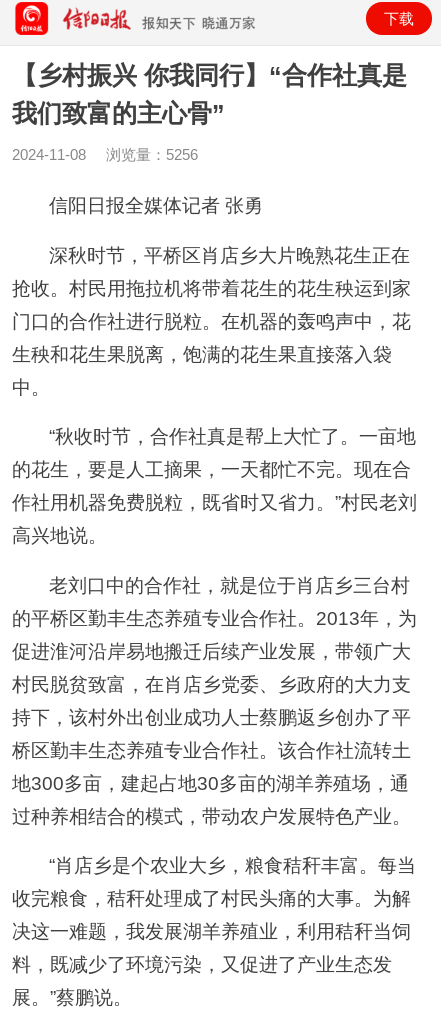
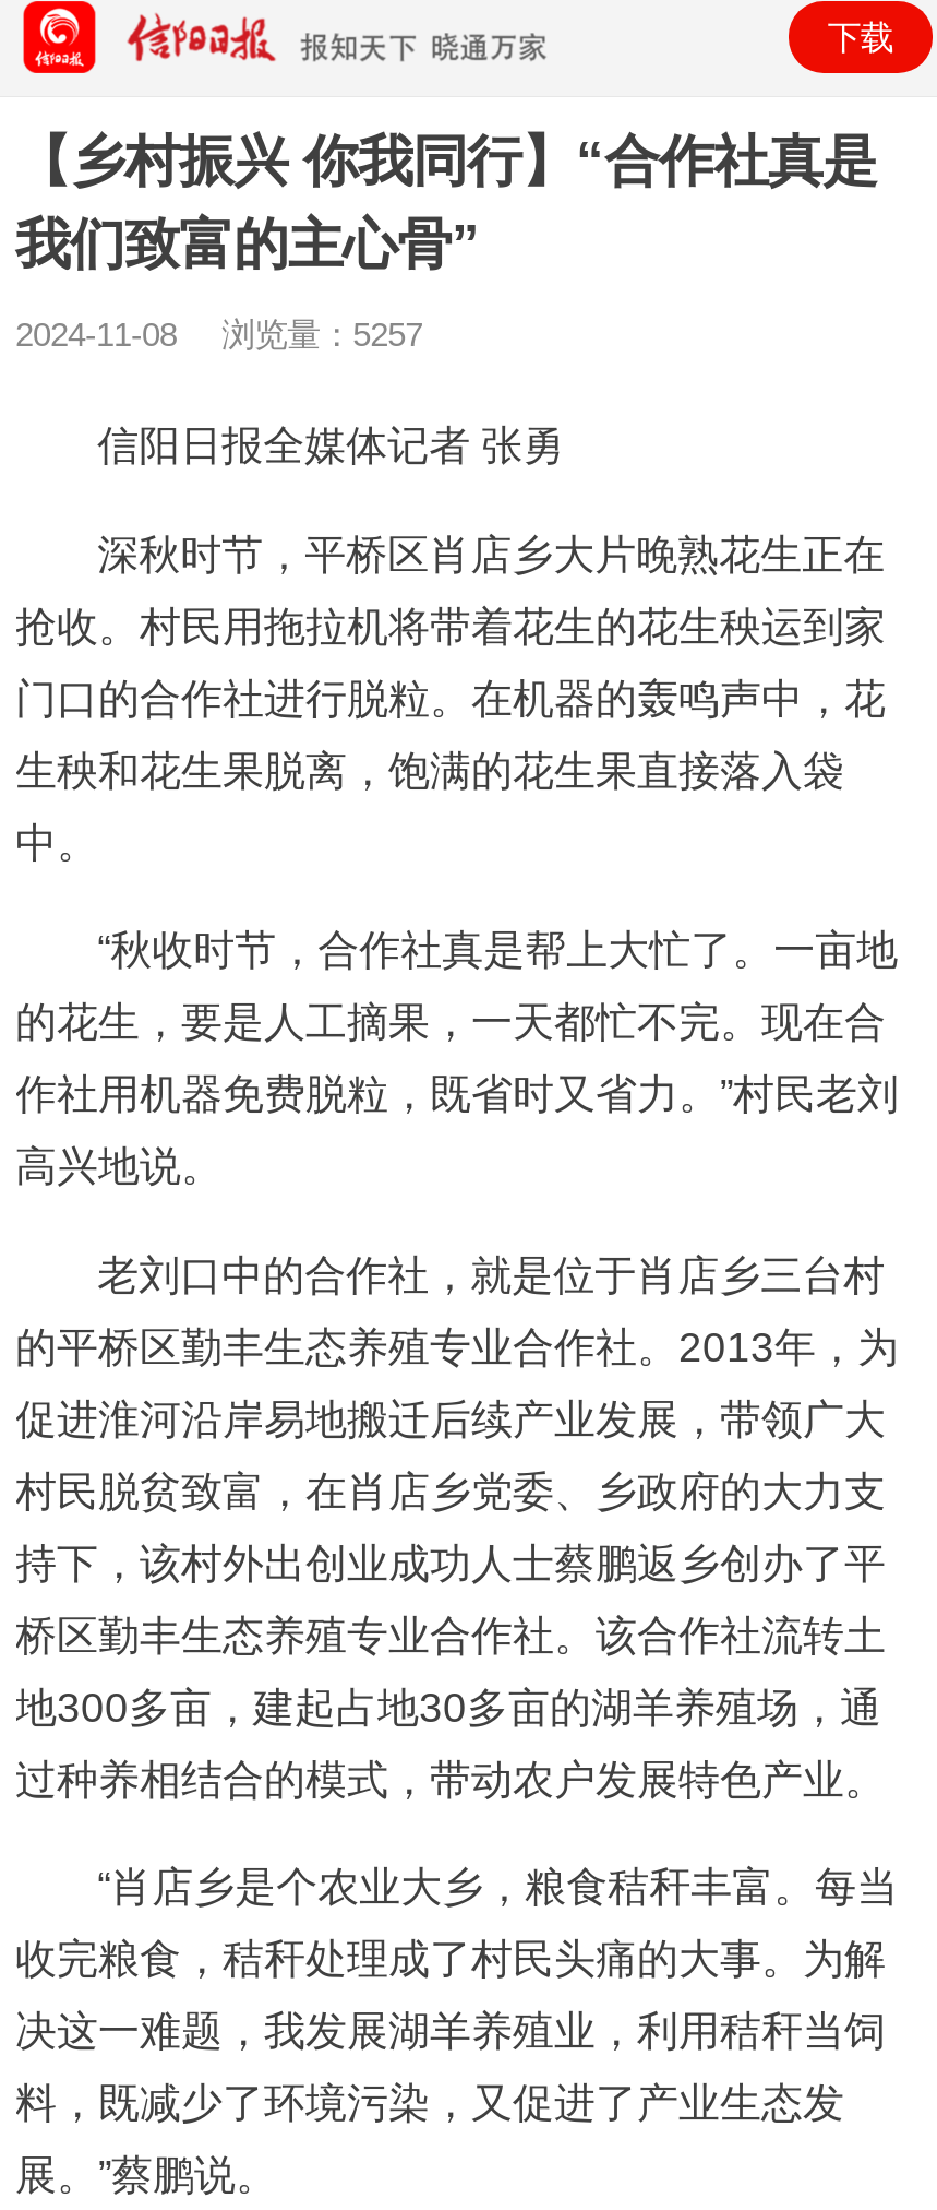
[11,146,198,163] 2024-11-08 浏览量：5256 -> [15,316,422,353] 2024-11-08 浏览量：5257

